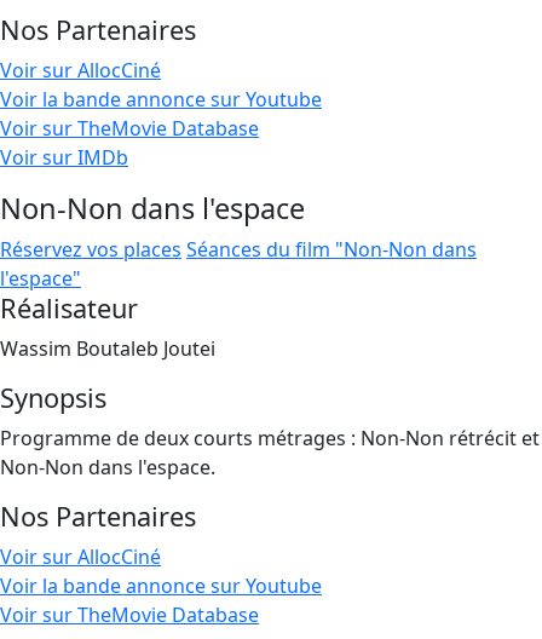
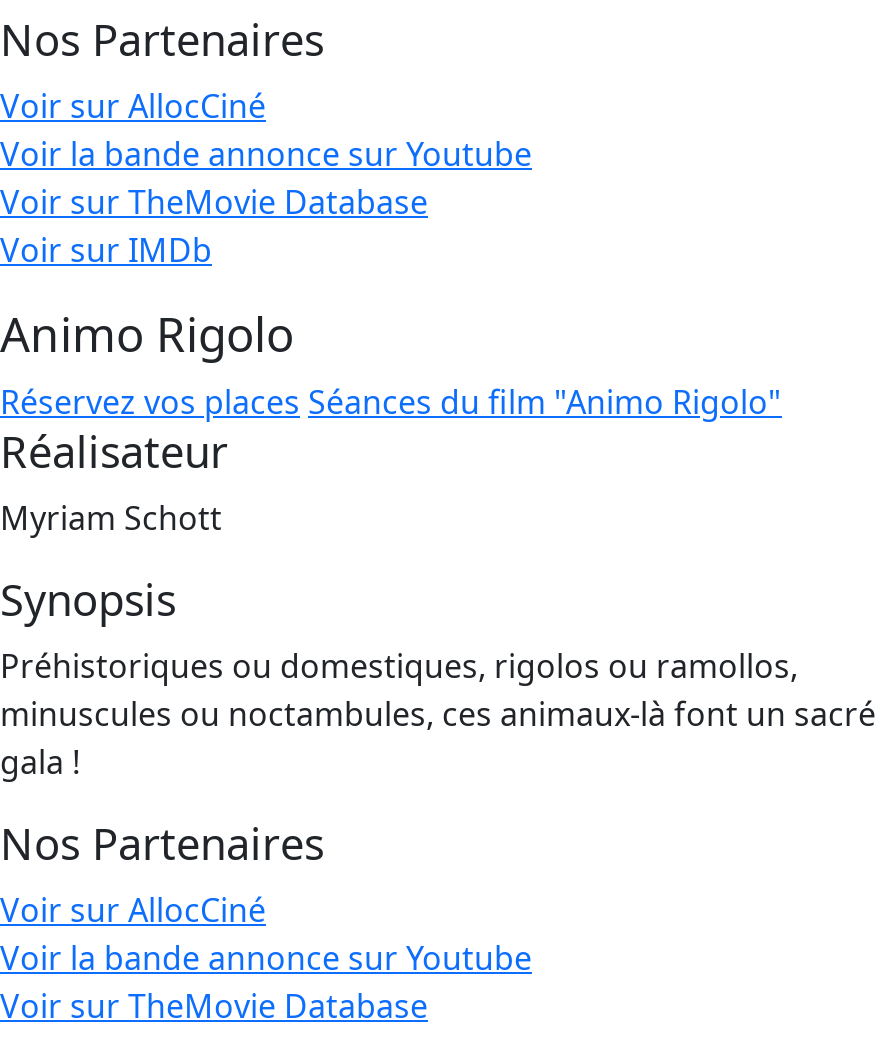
[0,189,477,292] Non-Non dans l'espace | Réservez vos places Séances du film "Non-Non dans | l'espace" -> [0,302,782,424] Animo Rigolo | Réservez vos places Séances du film "Animo Rigolo"
moved [0,290,138,326] -> [0,422,228,480]: Réalisateur
[0,335,215,362] Wassim Boutaleb Joutei -> [0,496,222,540] Myriam Schott
moved [0,380,106,415] -> [0,570,176,628]: Synopsis
[0,425,540,480] Programme de deux courts métrages : Non-Non rétrécit et | Non-Non dans l'espace. -> [0,644,876,784] Préhistoriques ou domestiques, rigolos ou ramollos, | minuscules ou noctambules, ces animaux-là font un sacré | gala !

